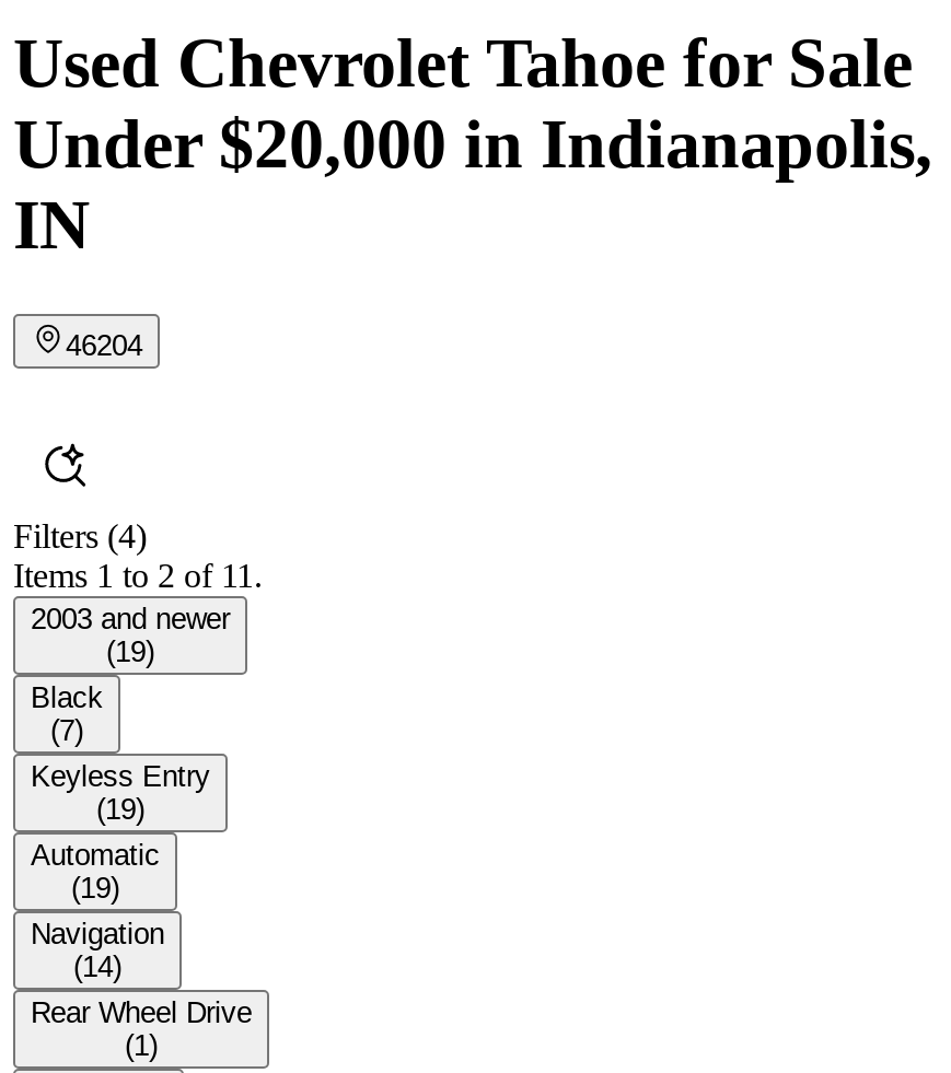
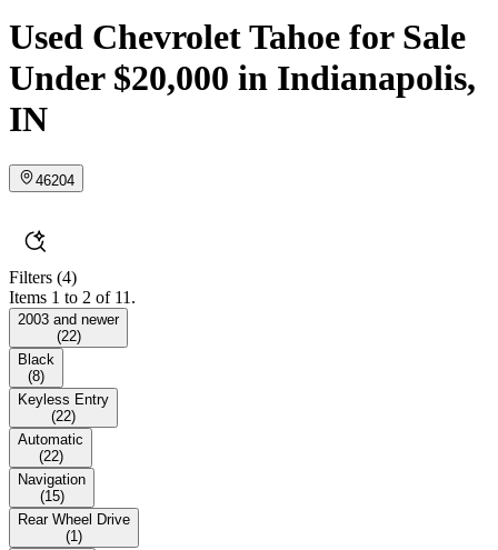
[106,635,154,668] (19) -> [56,328,81,344] (22)
[50,714,83,747] (7) -> [28,368,44,384] (8)
[96,793,144,826] (19) -> [51,408,76,424] (22)
[71,872,119,904] (19) -> [38,448,63,464] (22)
[73,950,121,983] (14) -> [39,488,64,504] (15)

